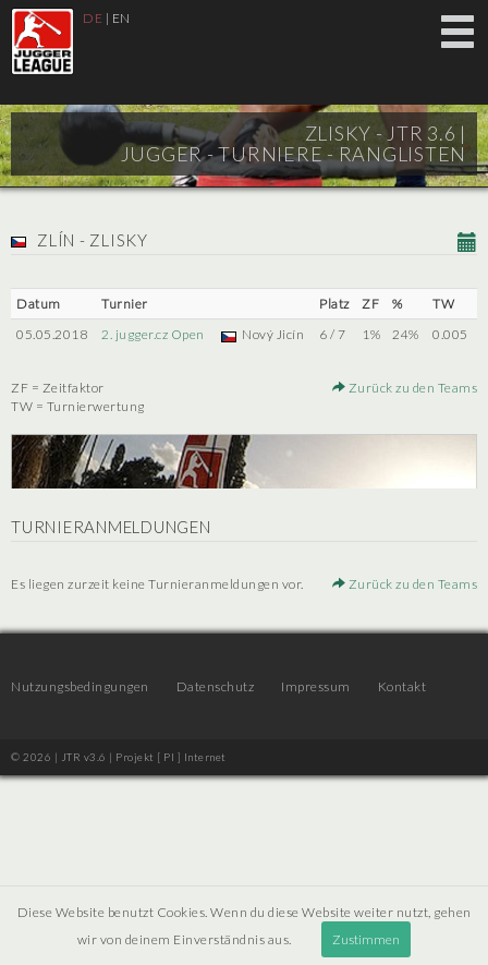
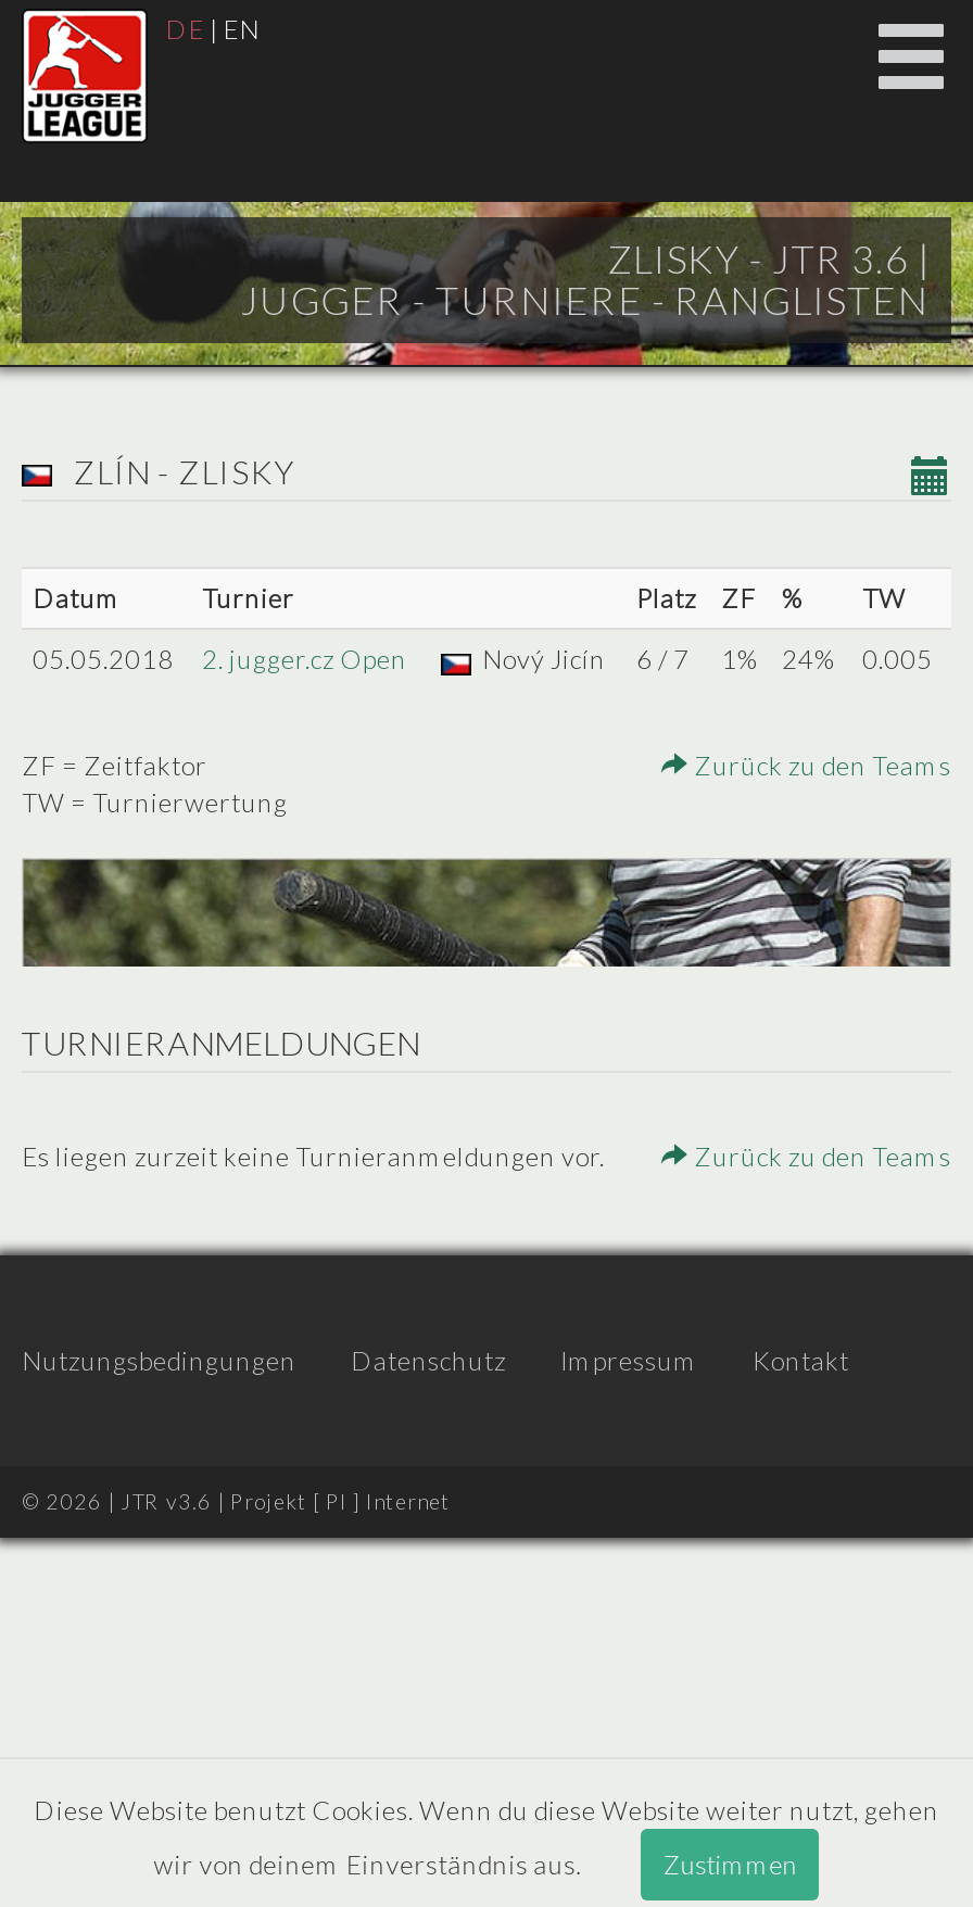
[12,434,476,490] [image] -> [24,858,951,969] [image]

